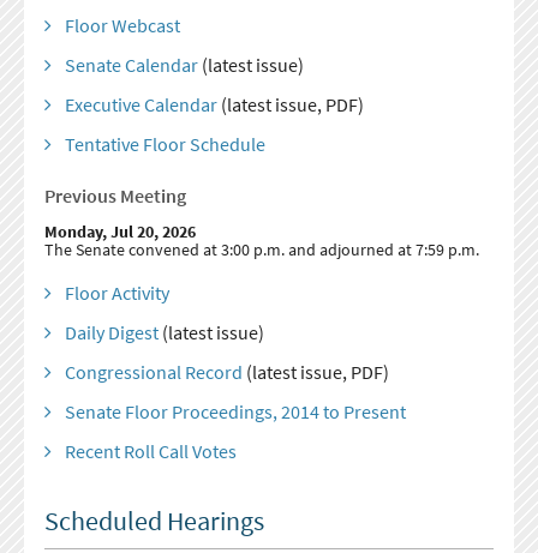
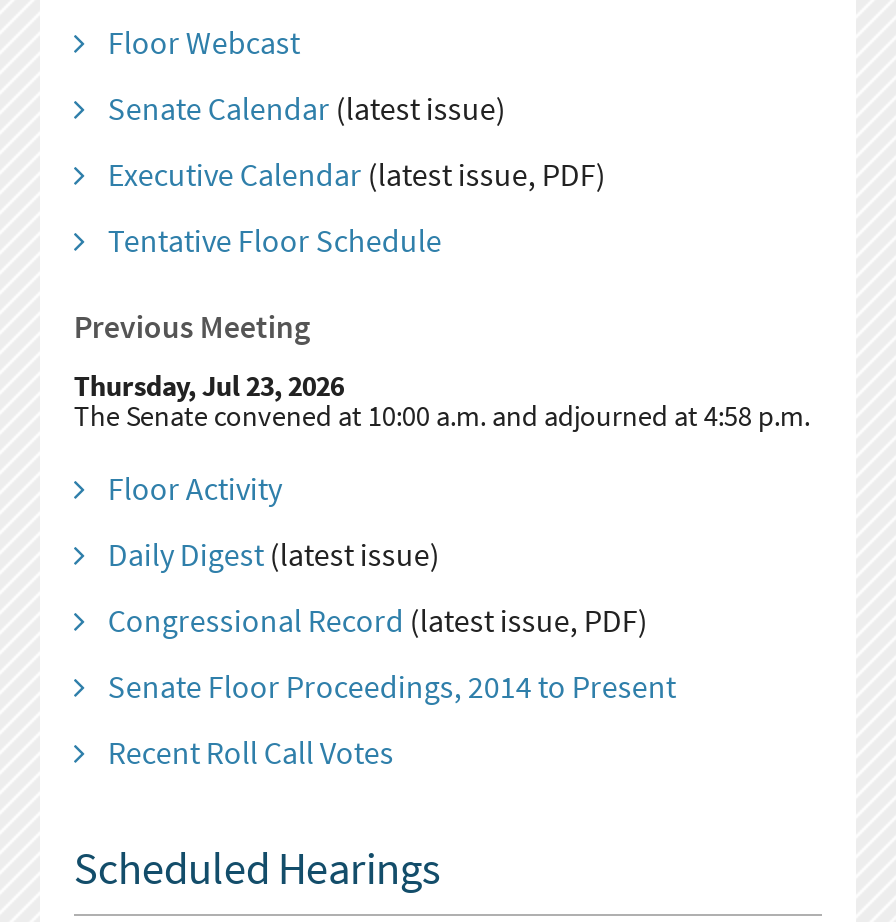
[44,221,196,242] Monday, Jul 20, 2026 -> [74,368,344,404] Thursday, Jul 23, 2026
[44,239,479,260] The Senate convened at 3:00 p.m. and adjourned at 7:59 p.m. -> [74,398,810,434] The Senate convened at 10:00 a.m. and adjourned at 4:58 p.m.

